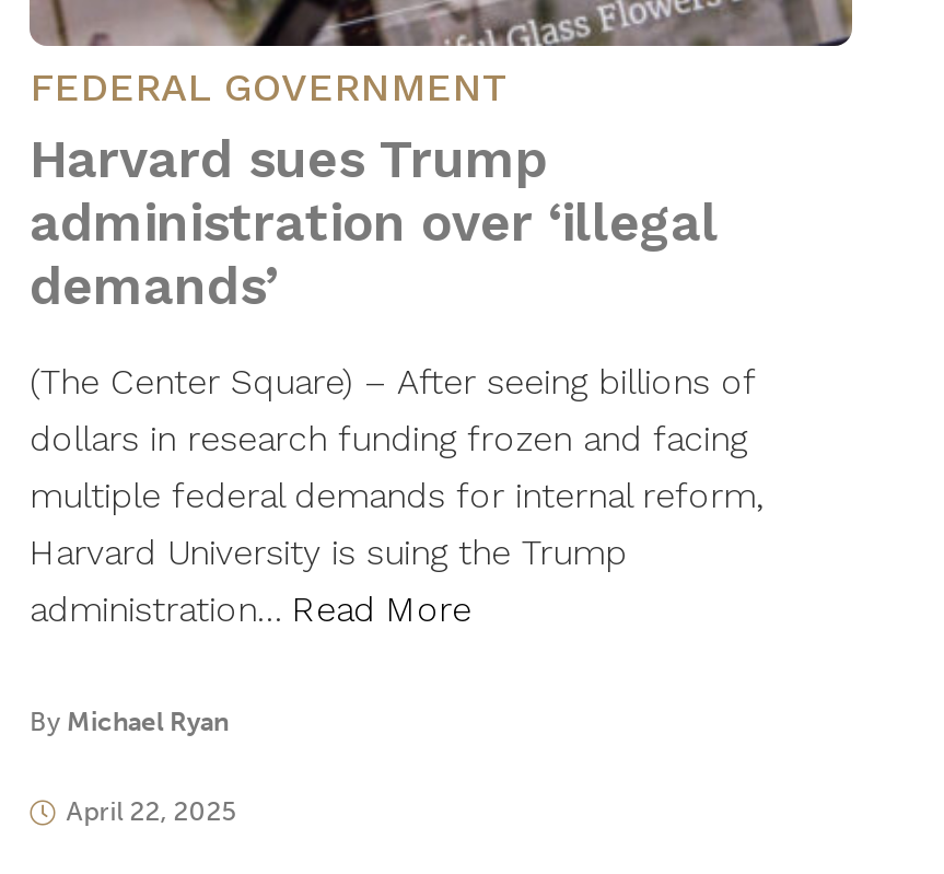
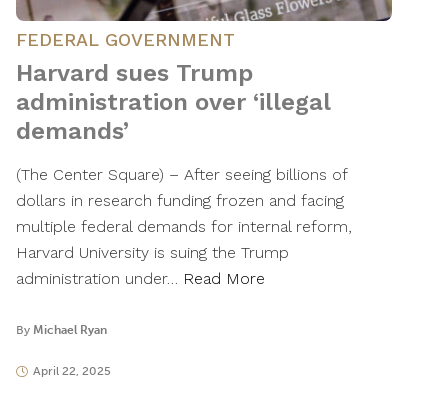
[30,589,471,630] administration… Read More -> [16,269,265,288] administration under… Read More

